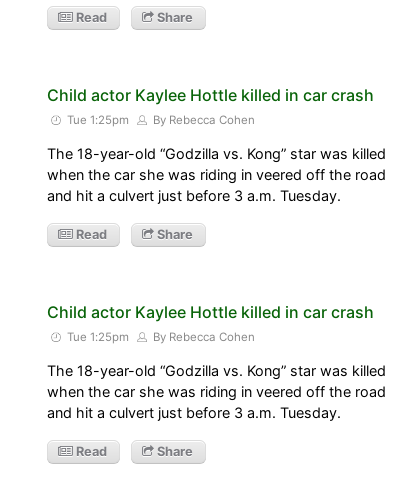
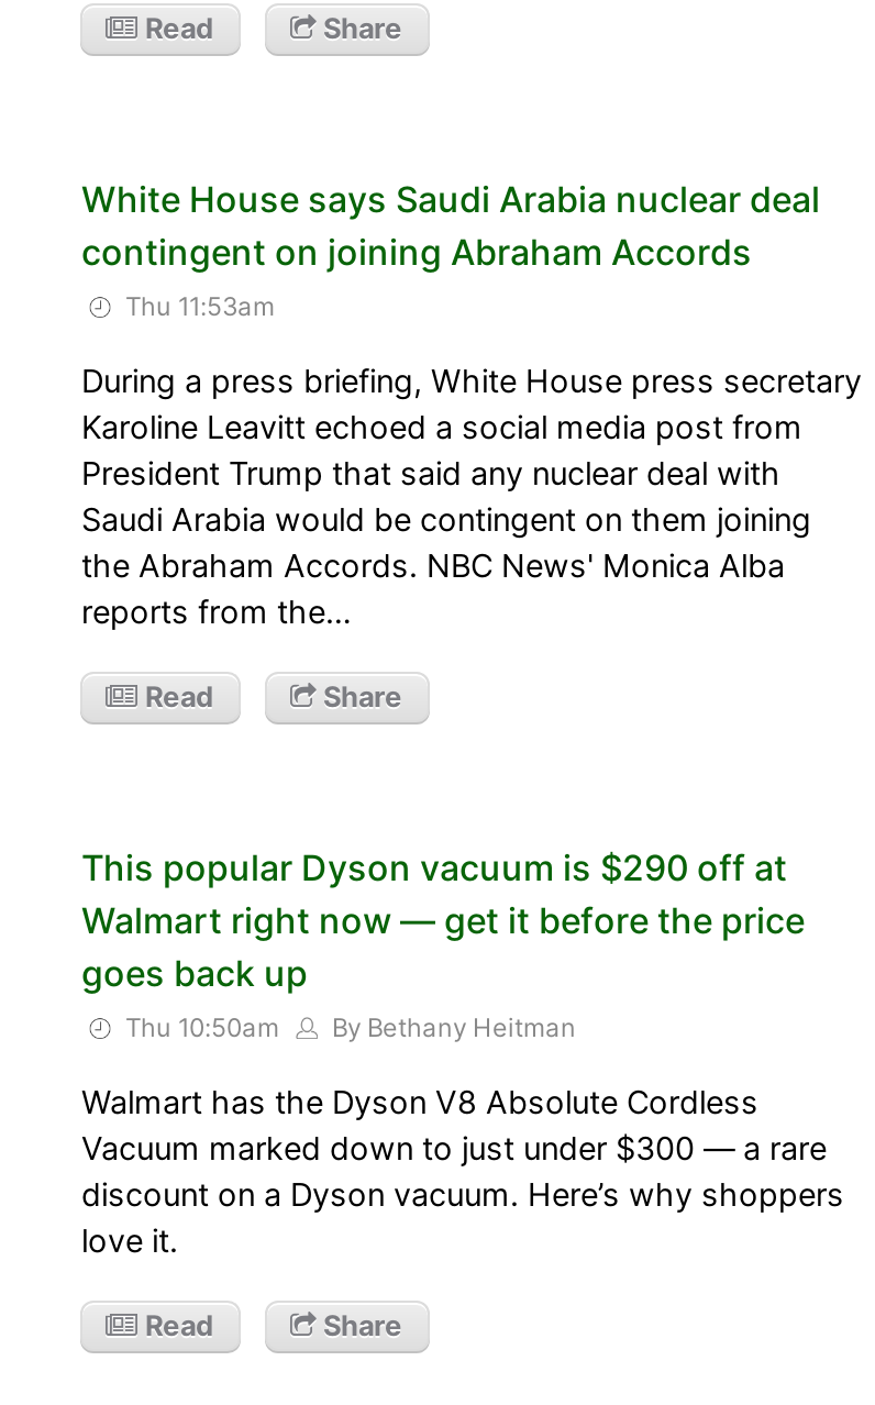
[47,85,374,127] Child actor Kaylee Hottle killed in car crash | Tue 1:25pm | By Rebecca Cohen -> [81,176,820,322] White House says Saudi Arabia nuclear deal | contingent on joining Abraham Accords | Thu 11:53am
[47,145,386,204] The 18-year-old “Godzilla vs. Kong” star was killed | when the car she was riding in veered off the road | and hit a culvert just before 3 a.m. Tuesday. -> [81,362,862,631] During a press briefing, White House press secretary | Karoline Leavitt echoed a social media post from | President Trump that said any nuclear deal with | Saudi Arabia would be contingent on them joining | the Abraham Accords. NBC News' Monica Alba | reports from the…
[47,302,374,344] Child actor Kaylee Hottle killed in car crash | Tue 1:25pm | By Rebecca Cohen -> [81,845,804,1043] This popular Dyson vacuum is $290 off at | Walmart right now — get it before the price | goes back up | Thu 10:50am | By Bethany Heitman
[47,362,386,421] The 18-year-old “Godzilla vs. Kong” star was killed | when the car she was riding in veered off the road | and hit a culvert just before 3 a.m. Tuesday. -> [81,1083,844,1259] Walmart has the Dyson V8 Absolute Cordless | Vacuum marked down to just under $300 — a rare | discount on a Dyson vacuum. Here’s why shoppers | love it.

